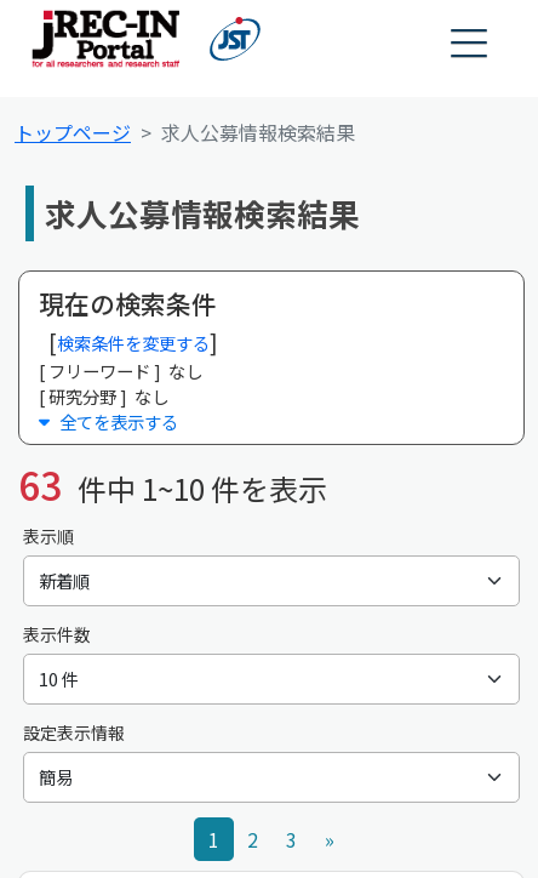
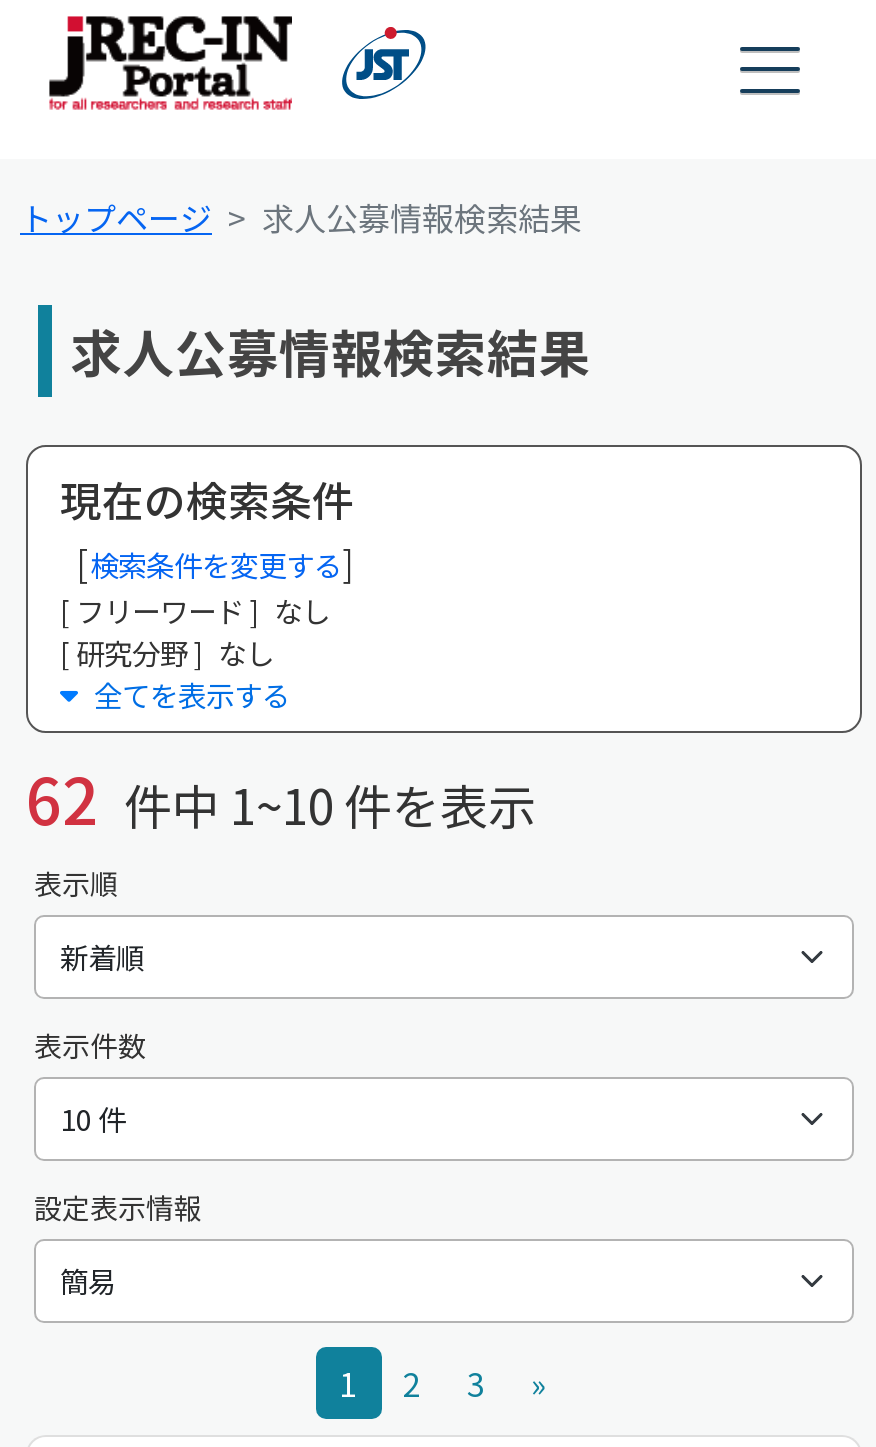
[18,456,327,512] 63 件中 1~10 件を表示 -> [26,751,536,843] 62 件中 1~10 件を表示

